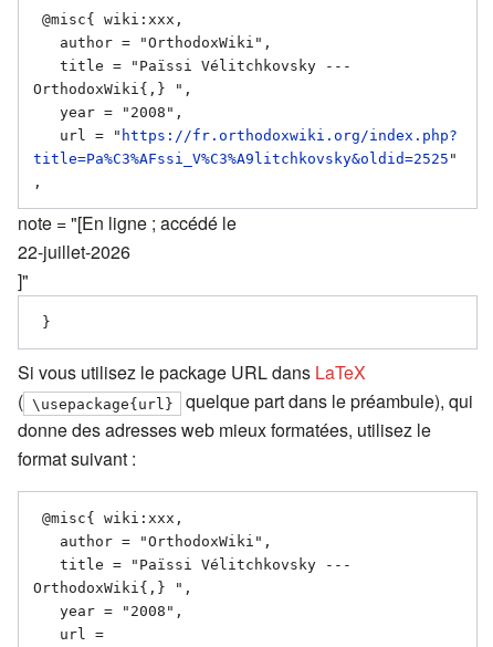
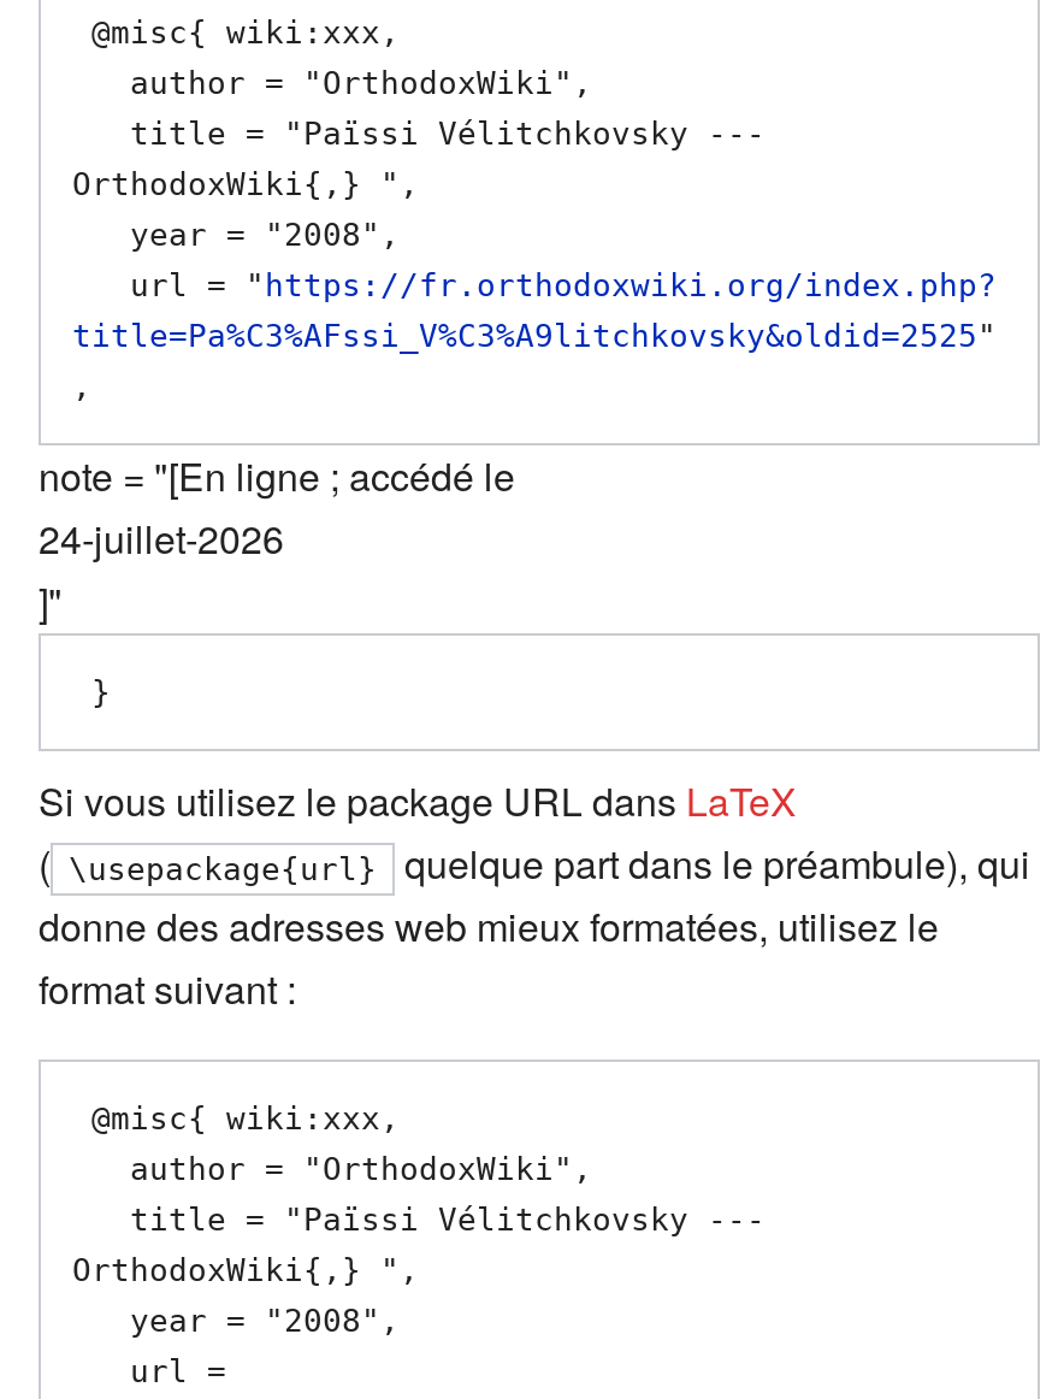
[18,239,130,264] 22-juillet-2026 -> [39,511,284,566] 24-juillet-2026

